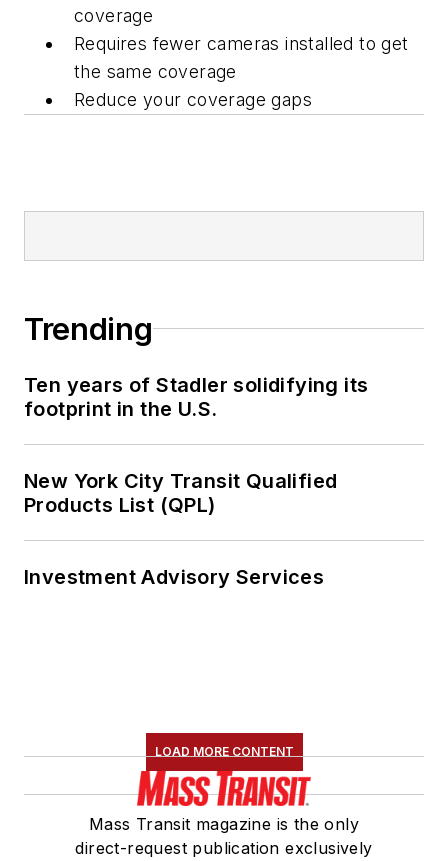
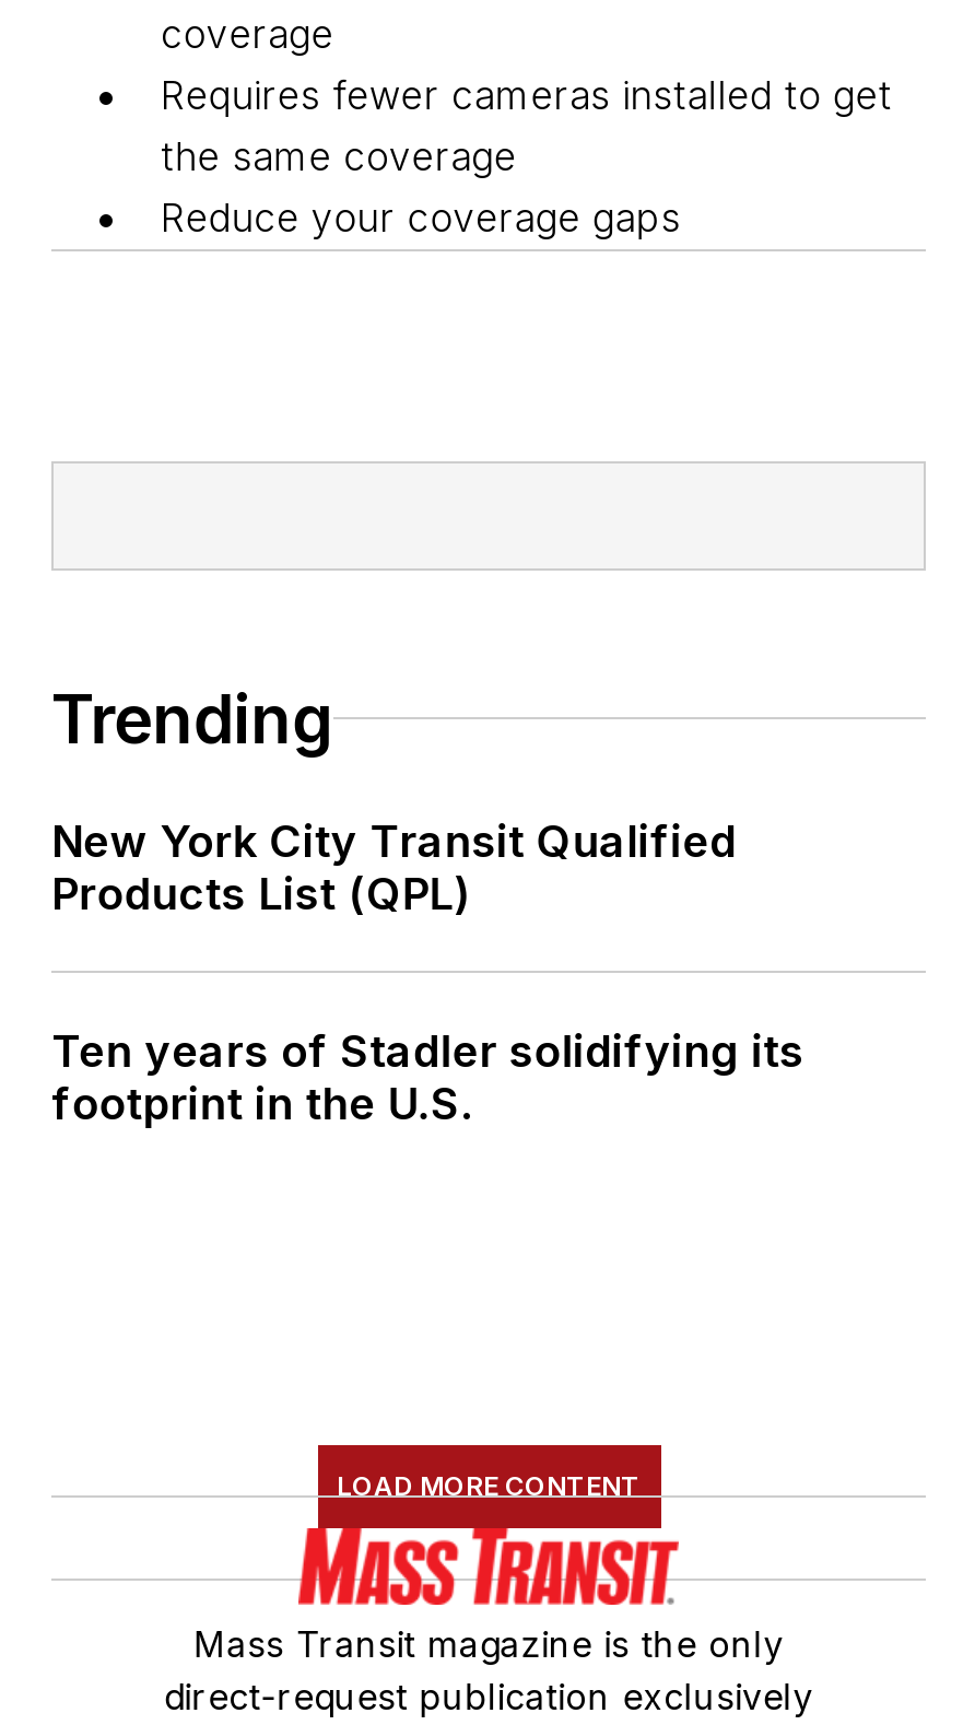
moved [24,373,368,421] -> [51,1025,804,1130]: Ten years of Stadler solidifying its | footprint in the U.S.
moved [24,469,337,517] -> [51,815,736,920]: New York City Transit Qualified | Products List (QPL)
[24,565,324,589] Investment Advisory Services -> none

